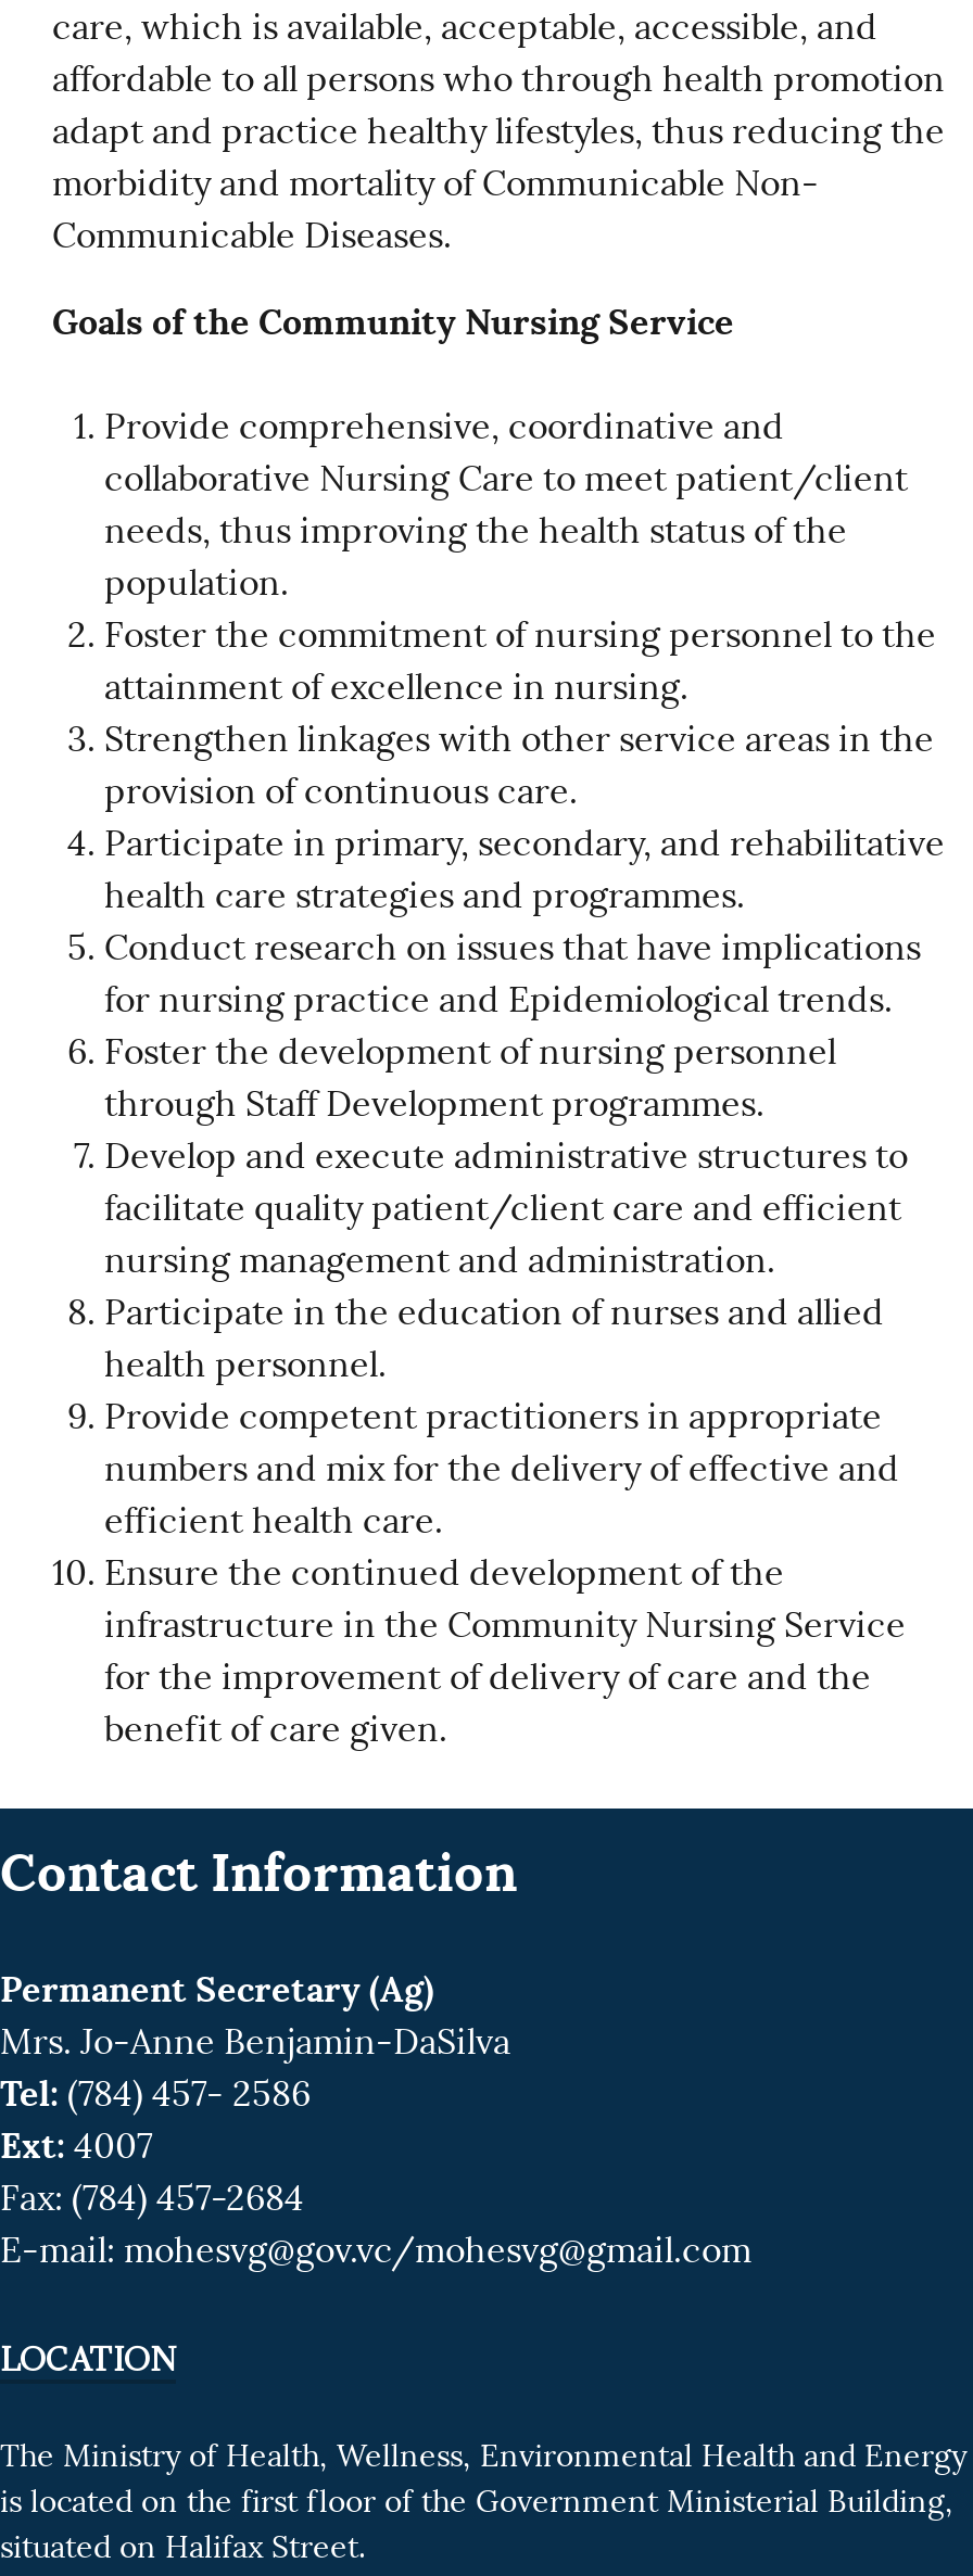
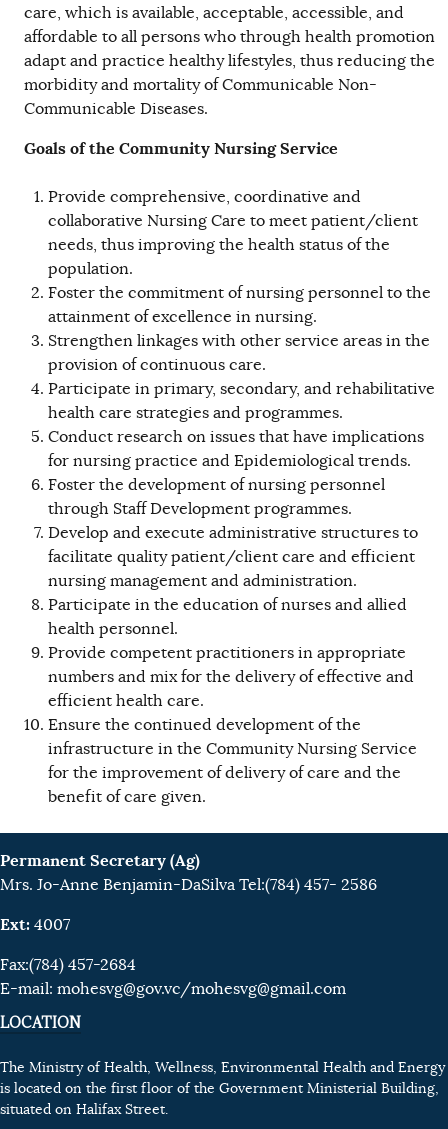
[0,1838,517,1906] Contact Information -> none
[0,2177,304,2220] Fax: (784) 457-2684 -> [0,955,136,975] Fax:(784) 457-2684

